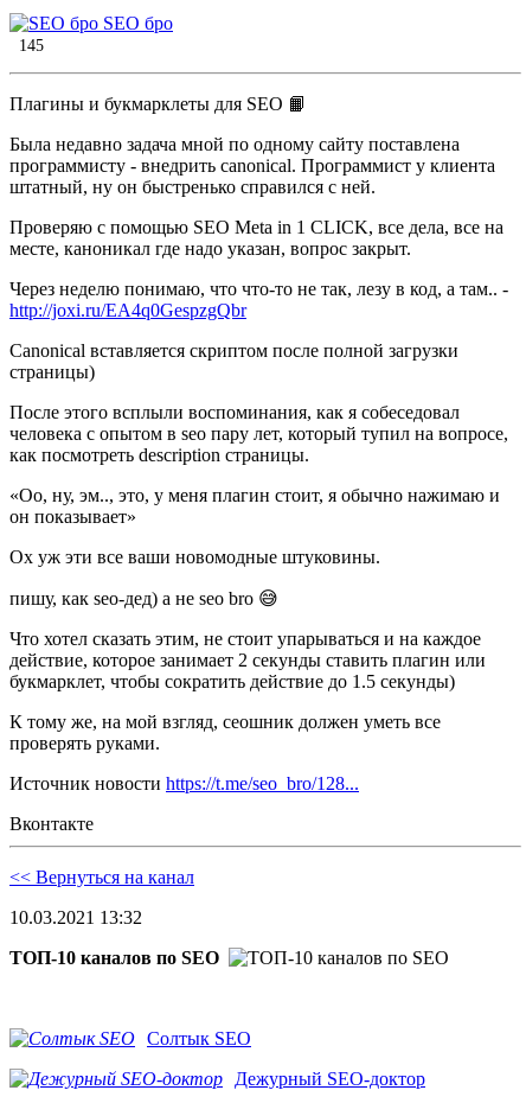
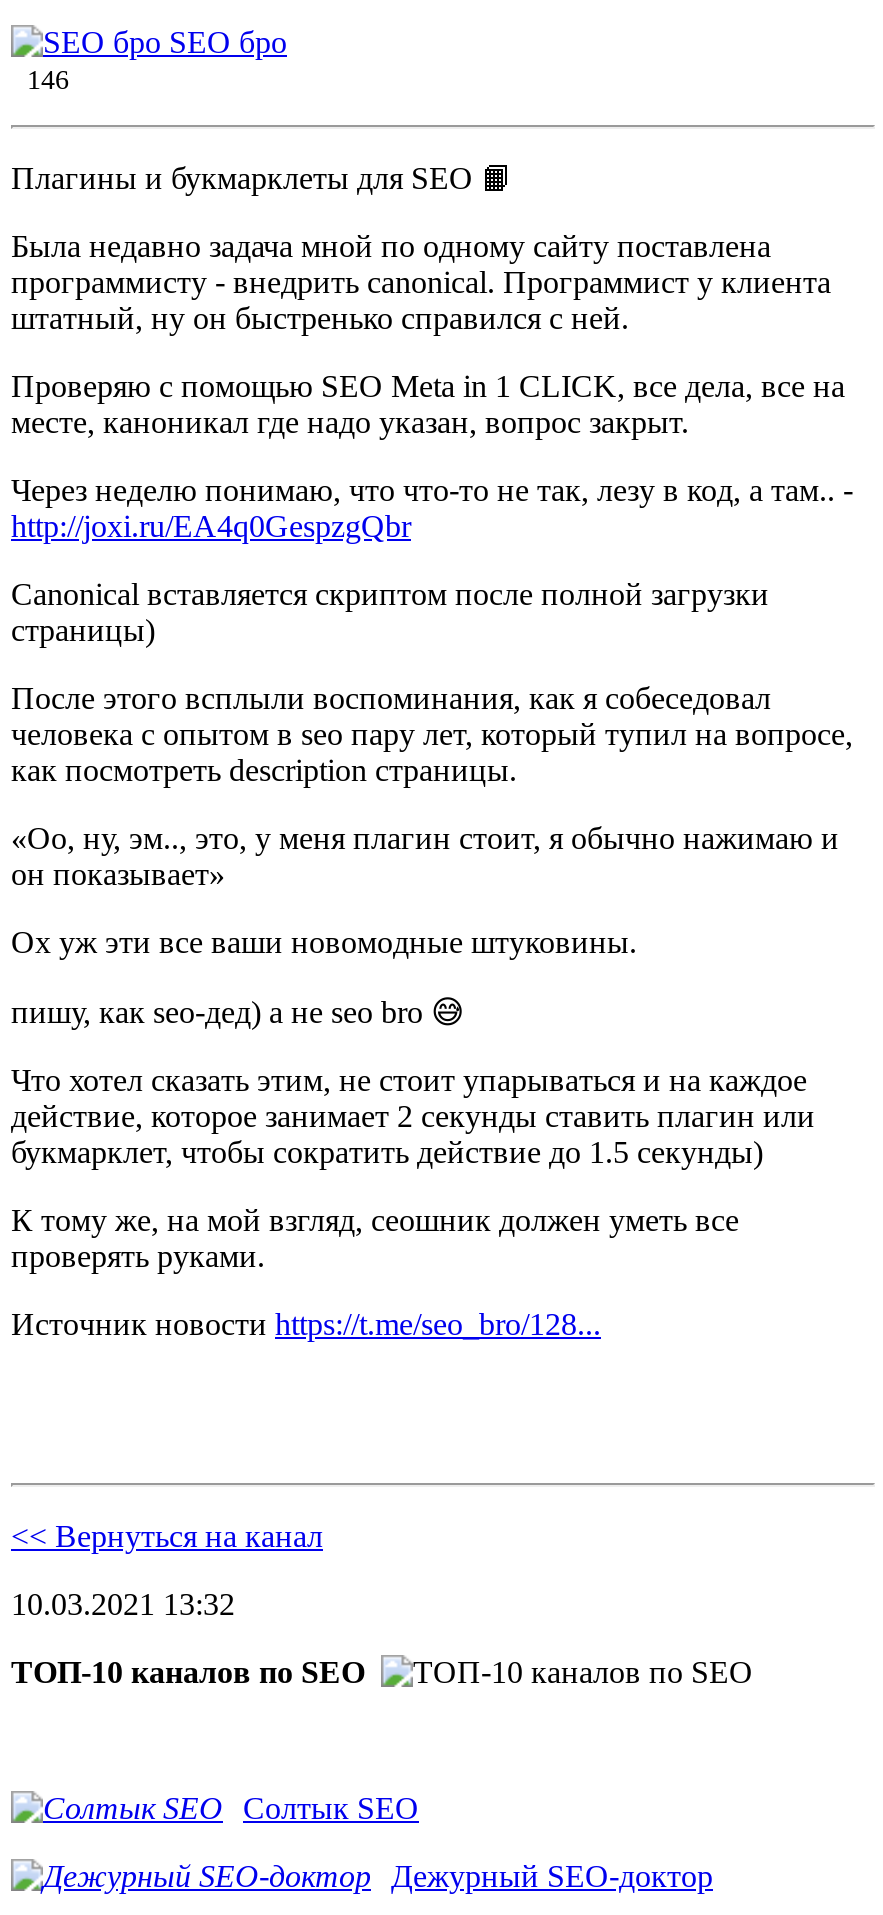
[9,37,53,55] 145 -> [11,65,85,95] 146
[9,814,94,834] Вконтакте -> none

